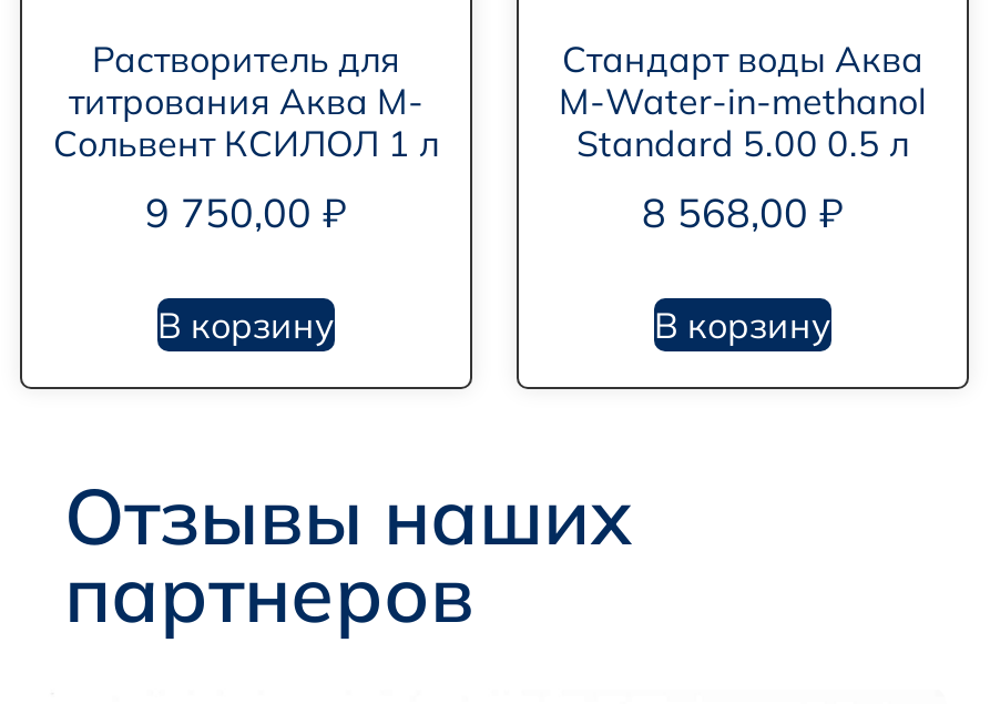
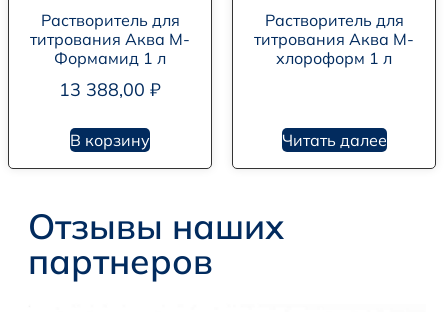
[559,38,927,239] Стандарт воды Аква | М-Water-in-methanol | Standard 5.00 0.5 л | 8 568,00 ₽ -> [254,10,414,68] Растворитель для | титрования Аква М- | хлороформ 1 л
[53,122,439,239] Сольвент КСИЛОЛ 1 л | 9 750,00 ₽ -> [54,48,166,101] Формамид 1 л | 13 388,00 ₽
[654,304,831,348] В корзину -> [281,130,386,150] Читать далее

